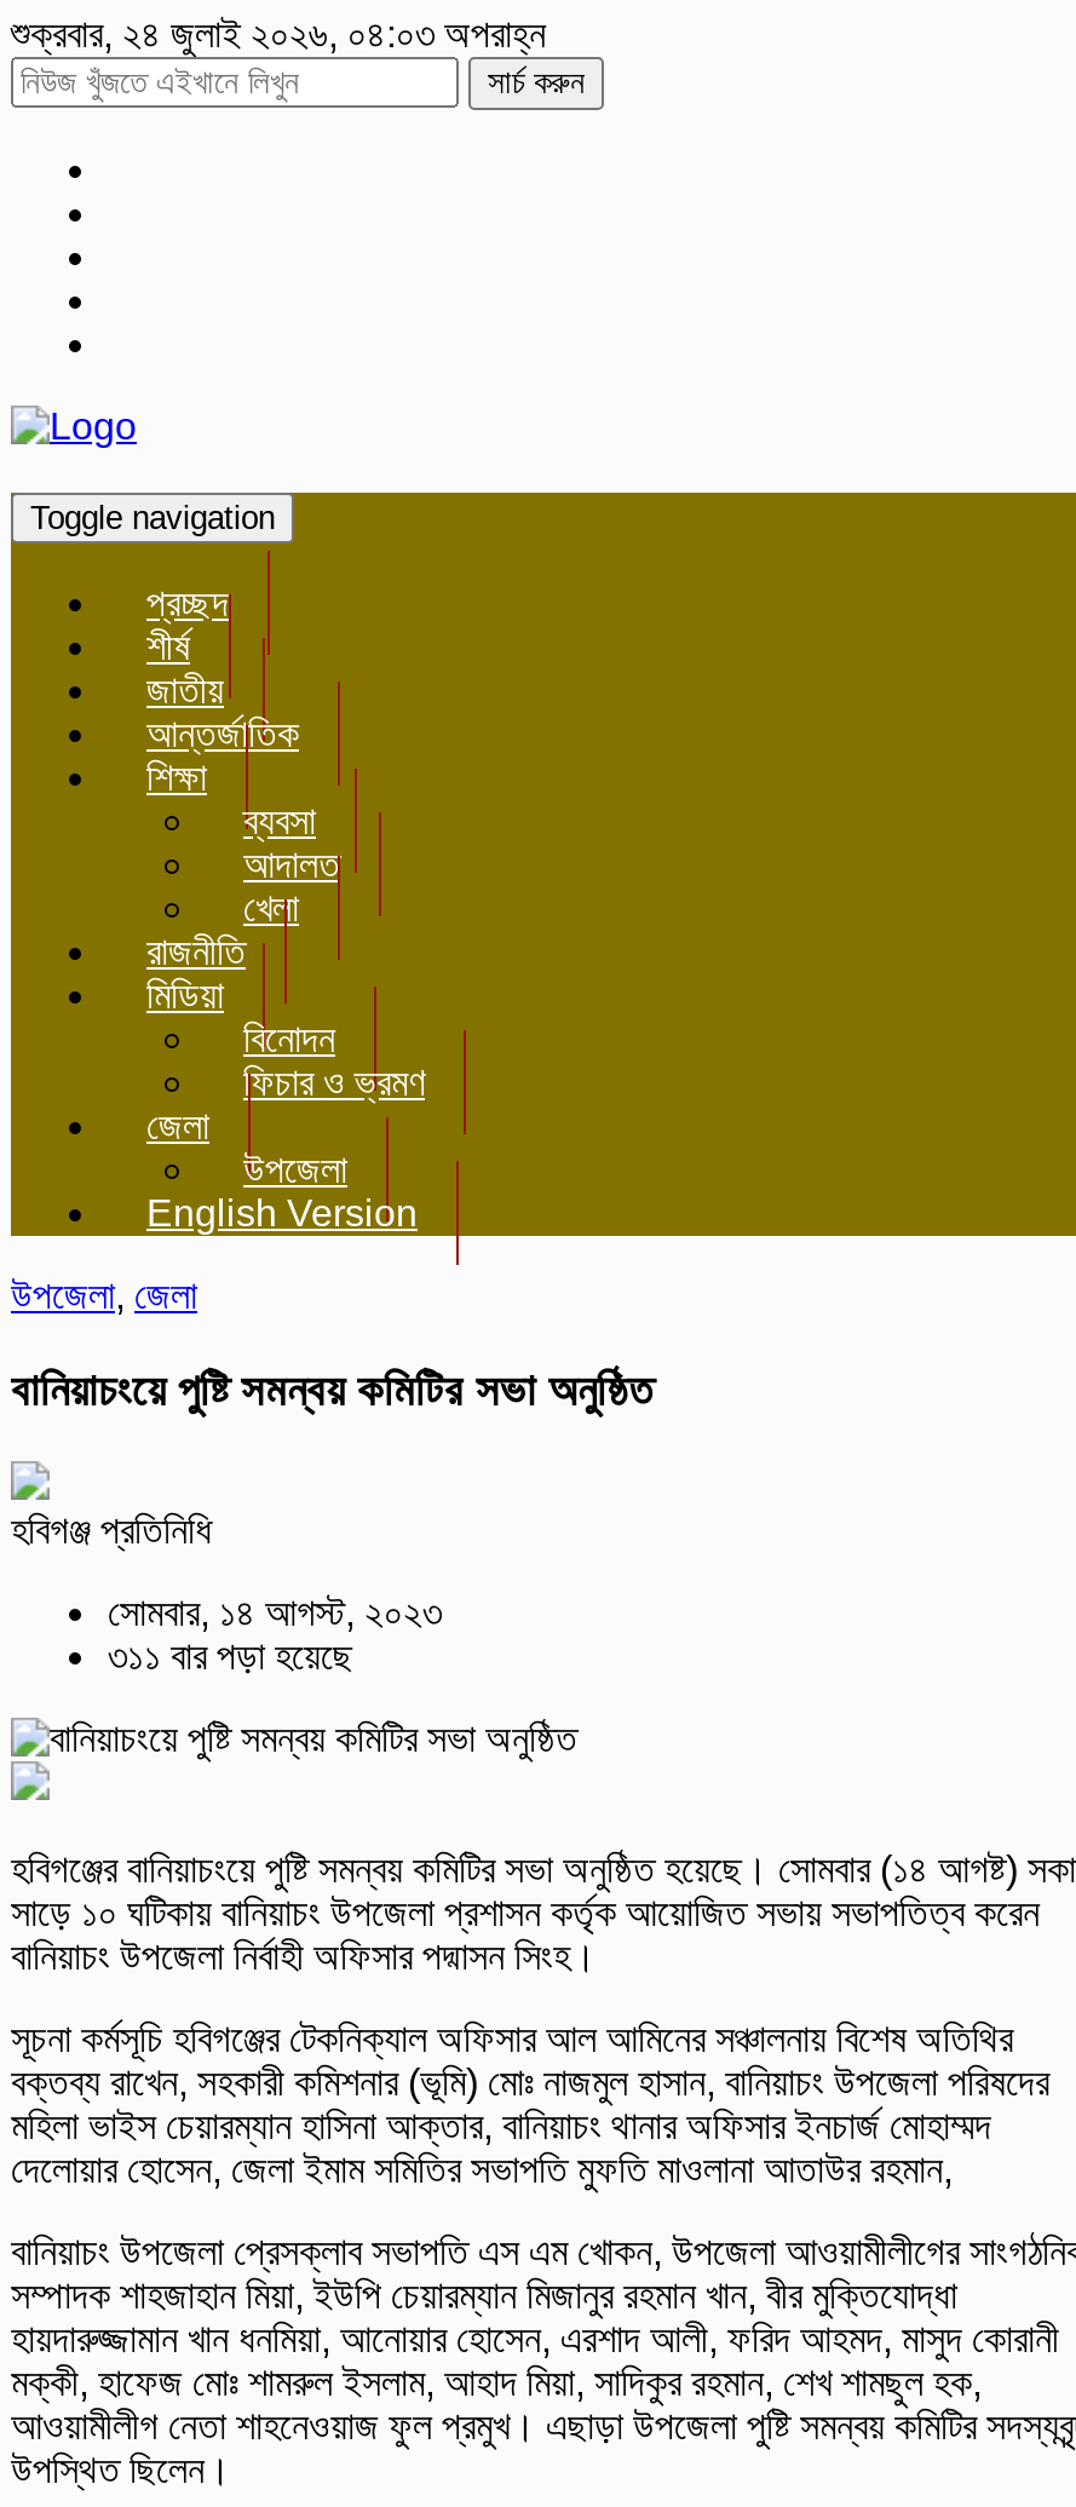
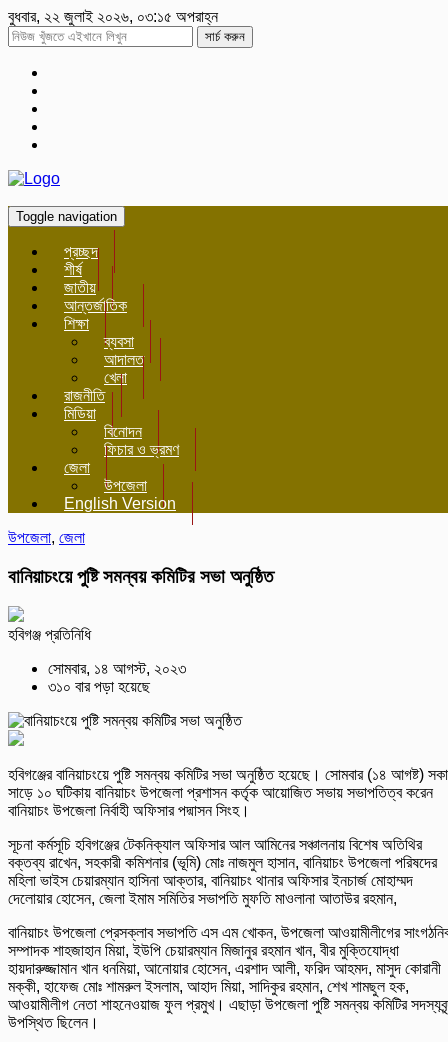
[11,13,546,54] শুক্রবার, ২৪ জুলাই ২০২৬, ০৪:০৩ অপরাহ্ন -> [8,8,218,25] বুধবার, ২২ জুলাই ২০২৬, ০৩:১৫ অপরাহ্ন
[108,1636,352,1678] ৩১১ বার পড়া হয়েছে -> [48,678,150,695] ৩১০ বার পড়া হয়েছে

